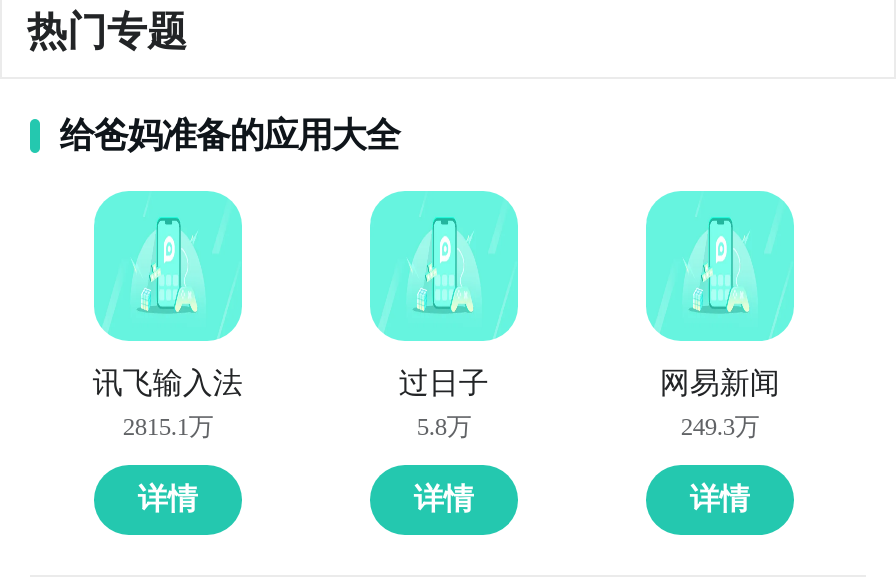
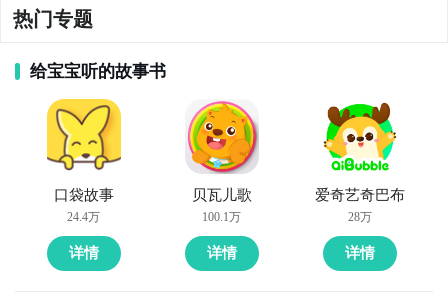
[60,115,400,155] 给爸妈准备的应用大全 -> [30,61,166,81] 给宝宝听的故事书
[92,189,244,398] [image] | 讯飞输入法 -> [46,98,122,202] [image] | 口袋故事
[368,189,520,398] [image] | 过日子 -> [185,99,259,202] [image] | 贝瓦儿歌
[644,189,796,398] [image] | 网易新闻 -> [315,99,405,202] [image] | 爱奇艺奇巴布
[123,413,213,441] 2815.1万 -> [67,210,100,224] 24.4万
[417,413,471,441] 5.8万 -> [202,210,241,224] 100.1万
[681,413,759,441] 249.3万 -> [348,210,372,224] 28万

